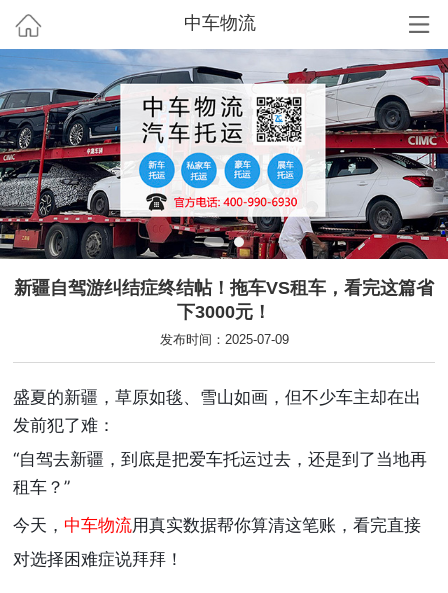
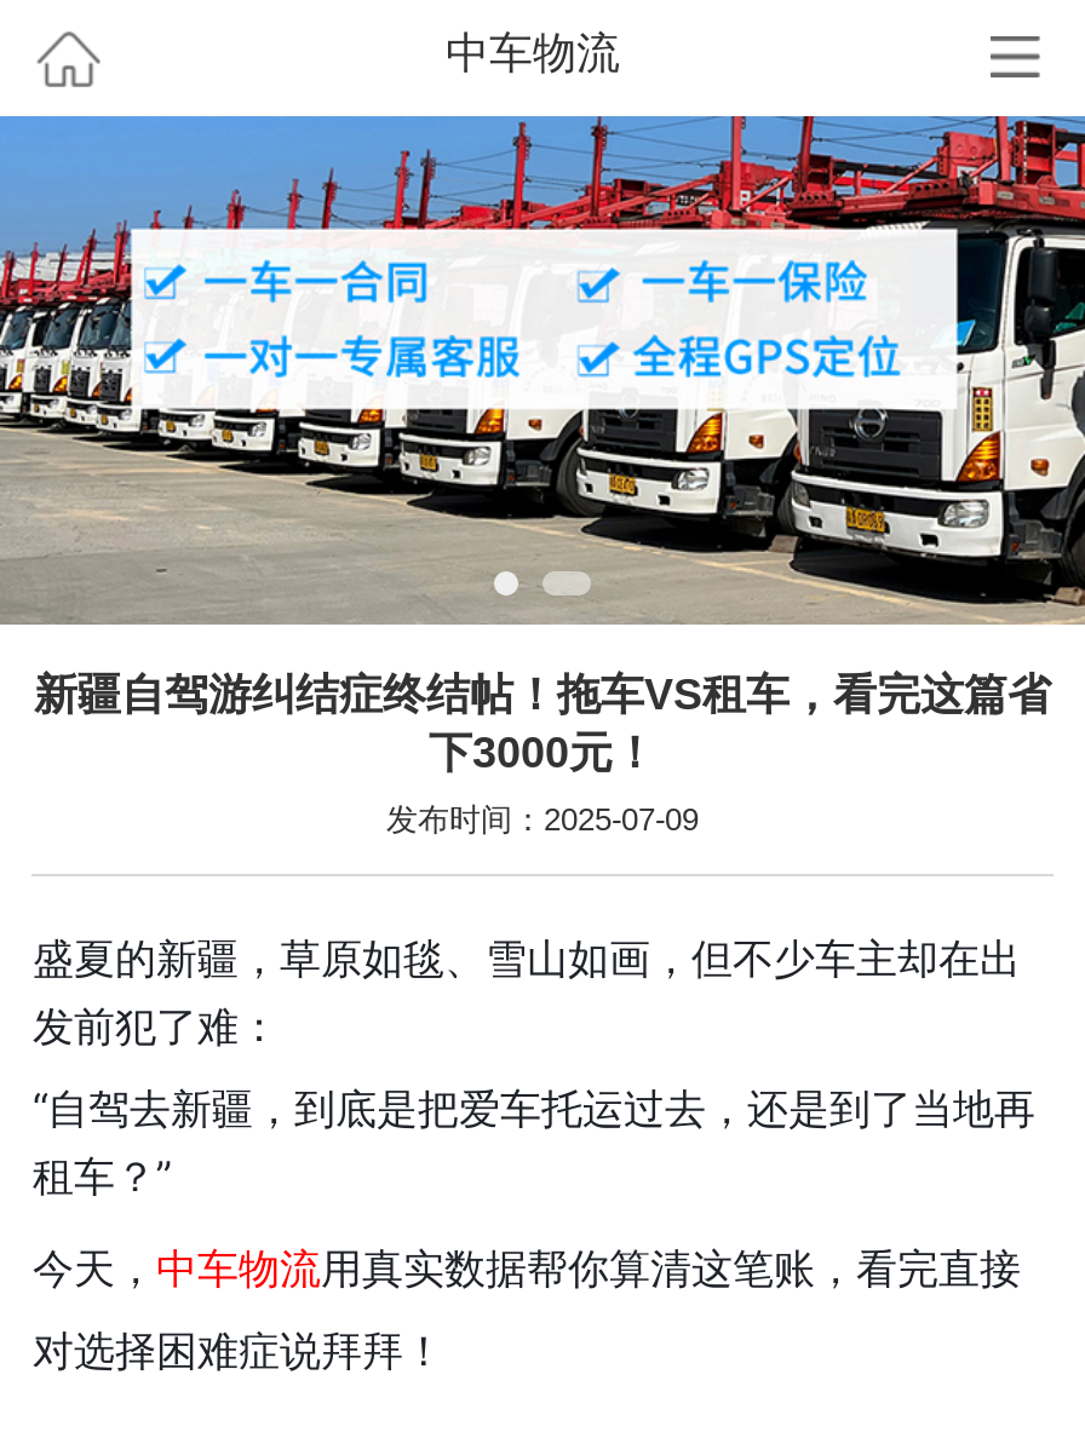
[3,49,445,260] [image] -> [7,114,1078,625] [image]

